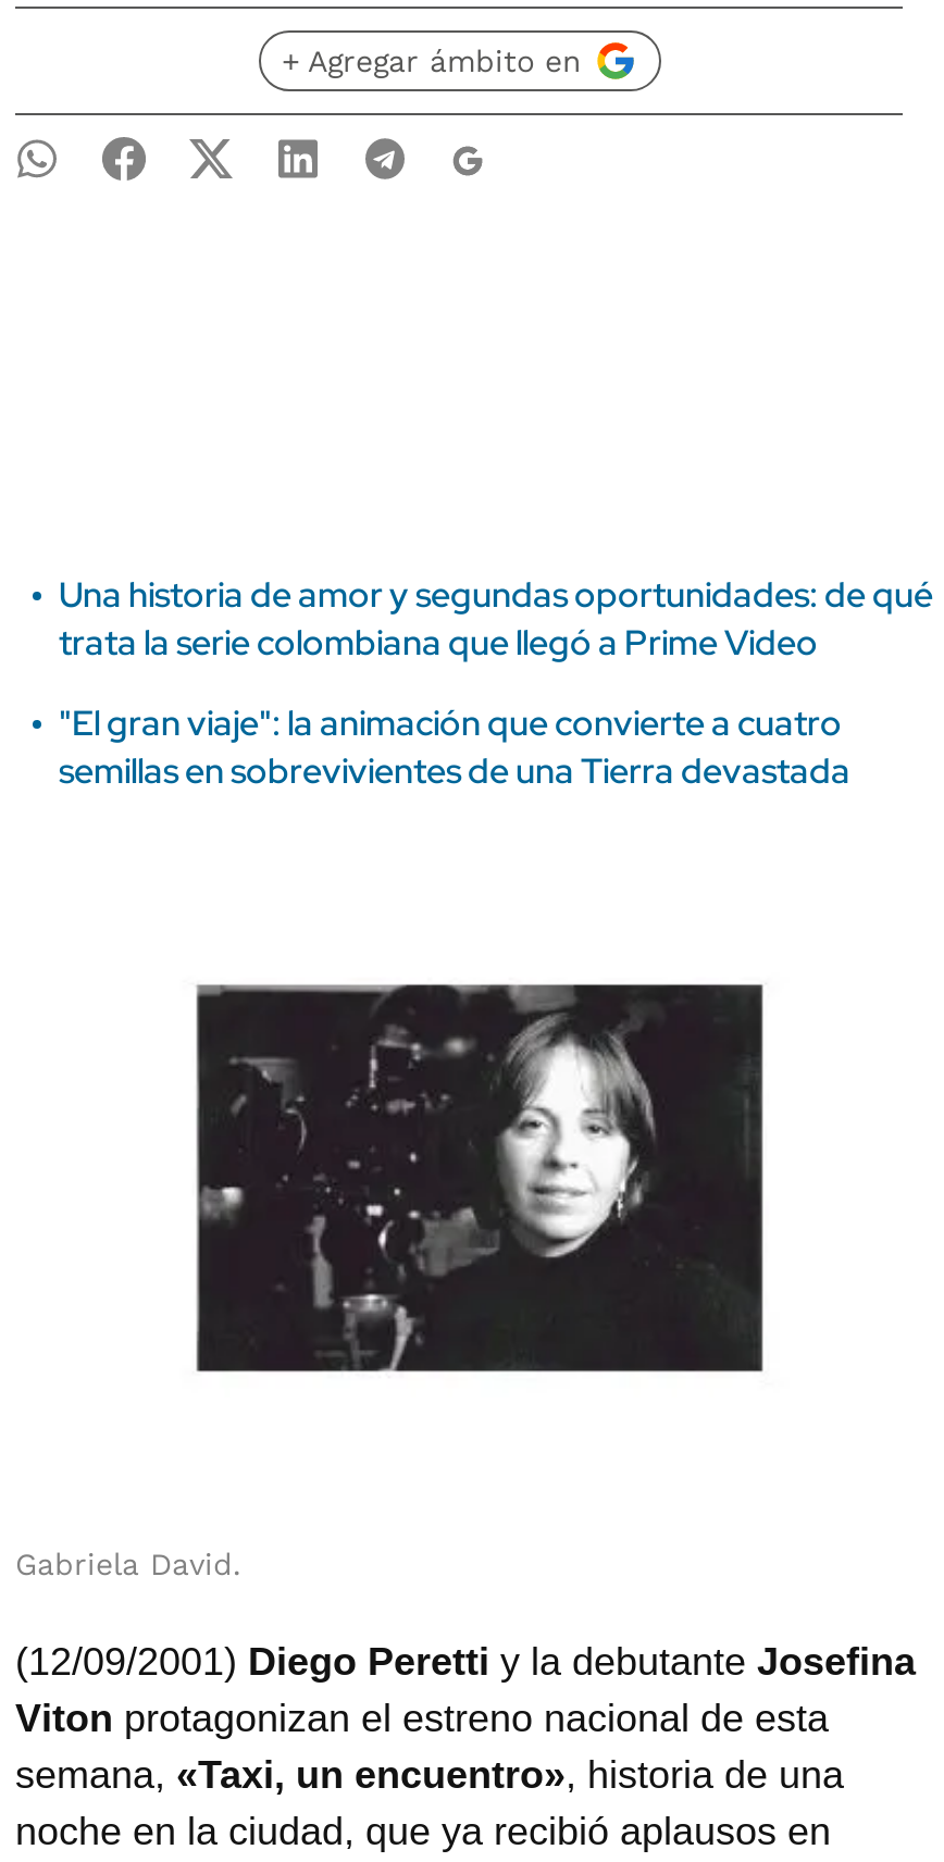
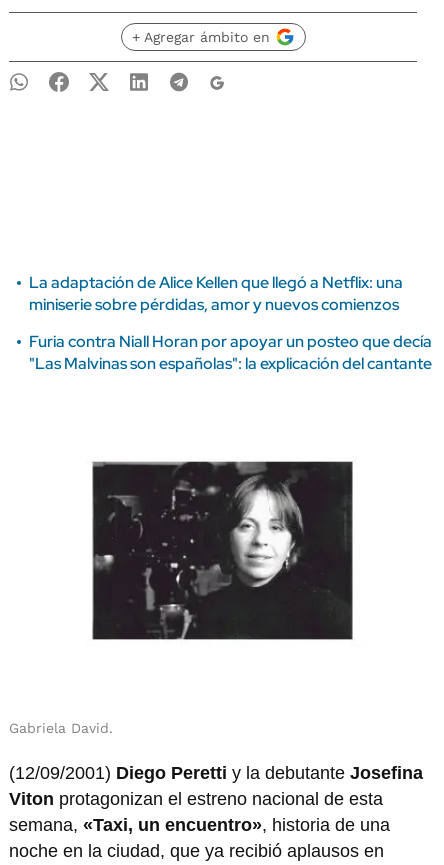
[59,572,933,666] Una historia de amor y segundas oportunidades: de qué | trata la serie colombiana que llegó a Prime Video -> [29,272,403,315] La adaptación de Alice Kellen que llegó a Netflix: una | miniserie sobre pérdidas, amor y nuevos comienzos
[59,700,850,794] "El gran viaje": la animación que convierte a cuatro | semillas en sobrevivientes de una Tierra devastada -> [29,331,432,374] Furia contra Niall Horan por apoyar un posteo que decía | "Las Malvinas son españolas": la explicación del cantante

